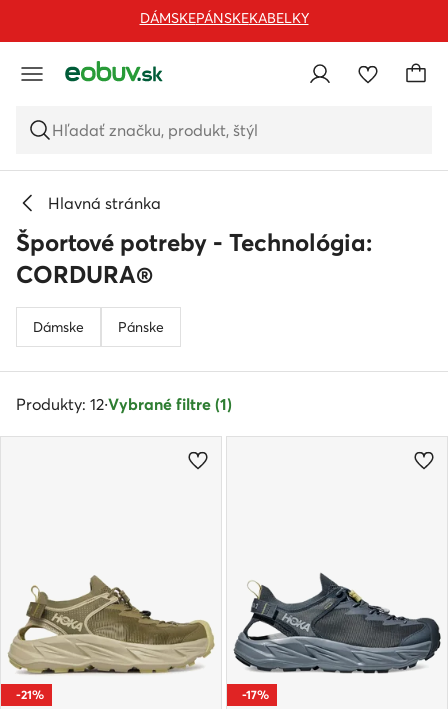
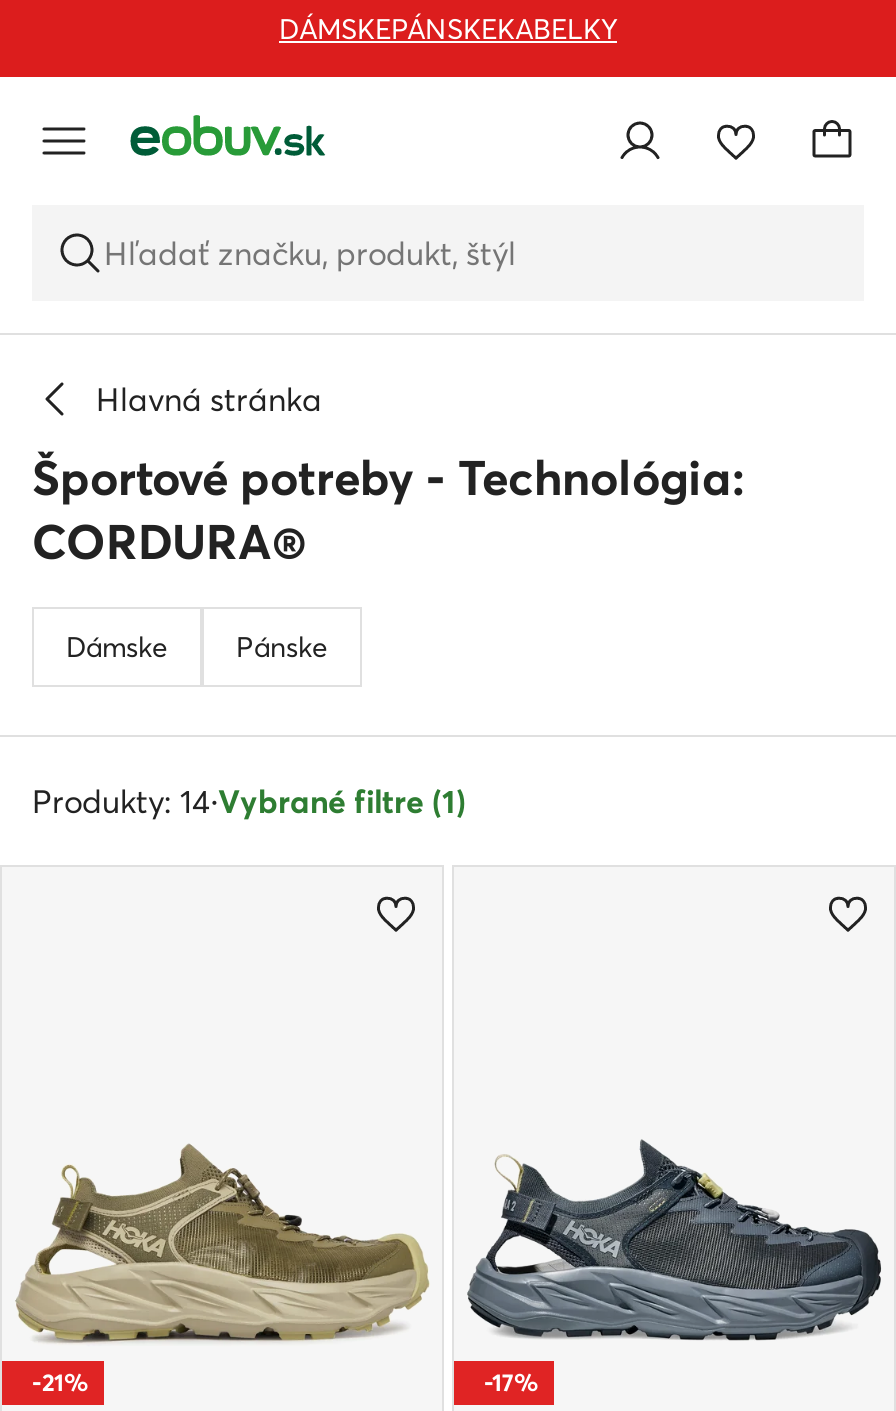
[16,394,232,414] Produkty: 12·Vybrané filtre (1) -> [32,781,466,821] Produkty: 14·Vybrané filtre (1)

